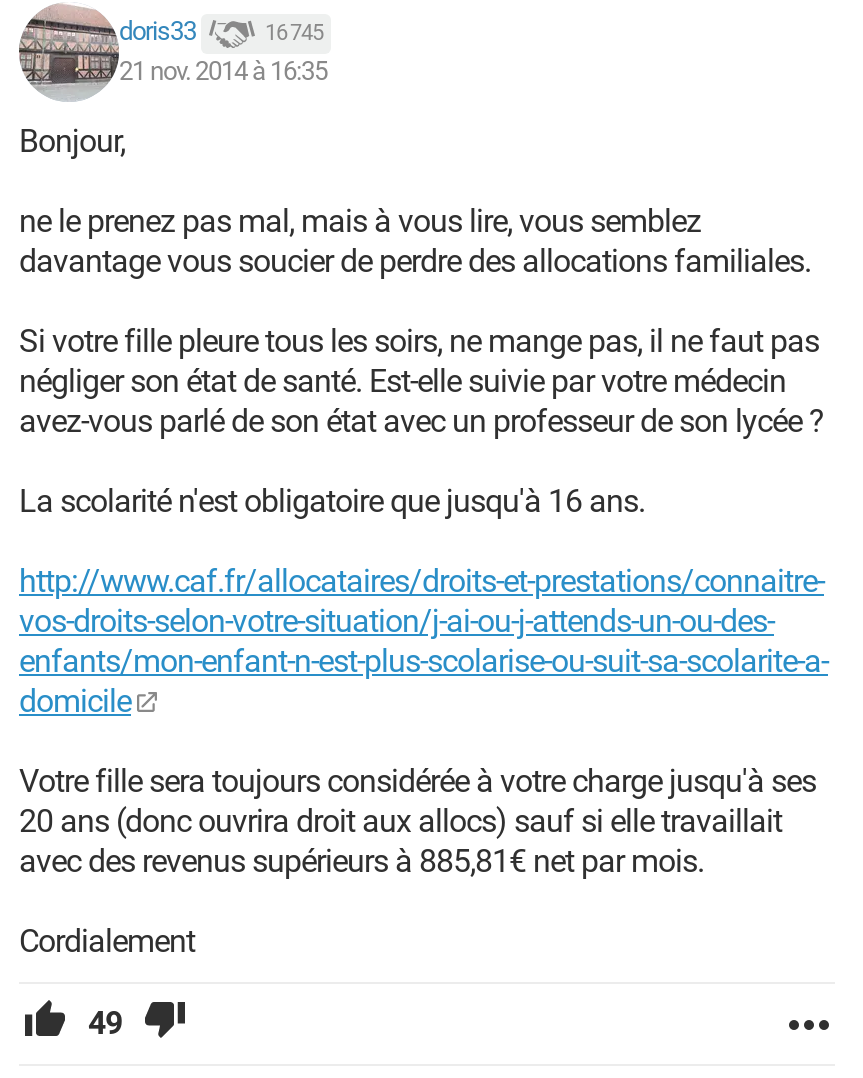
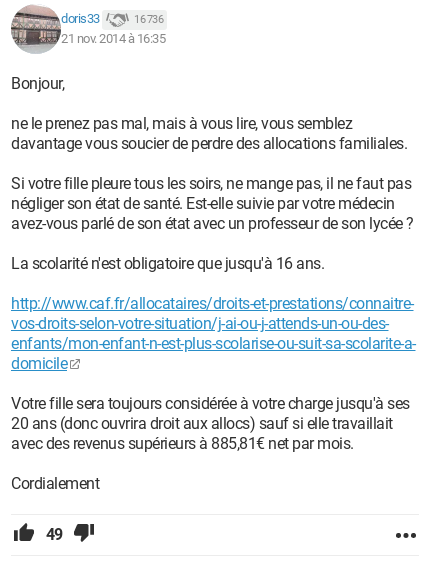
[265,20,323,46] 16 745 -> [134,13,163,26] 16 736

